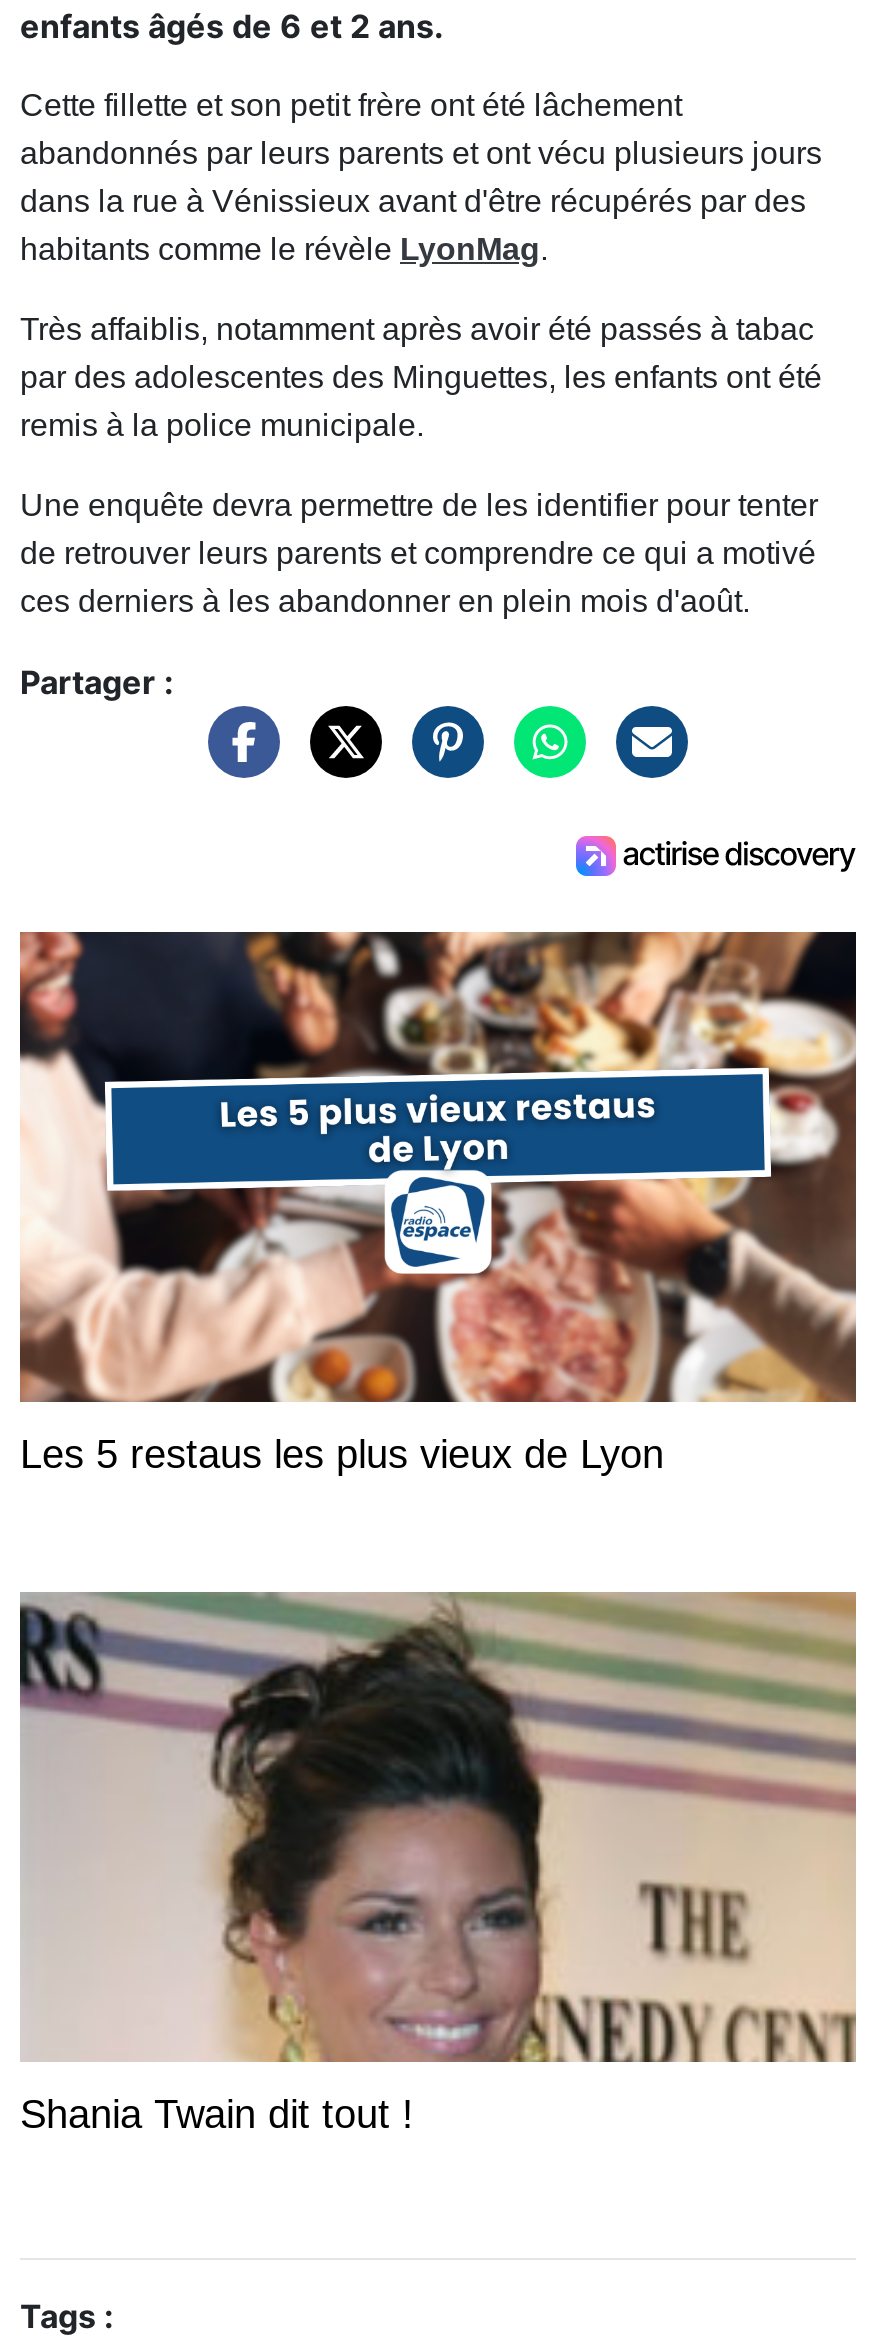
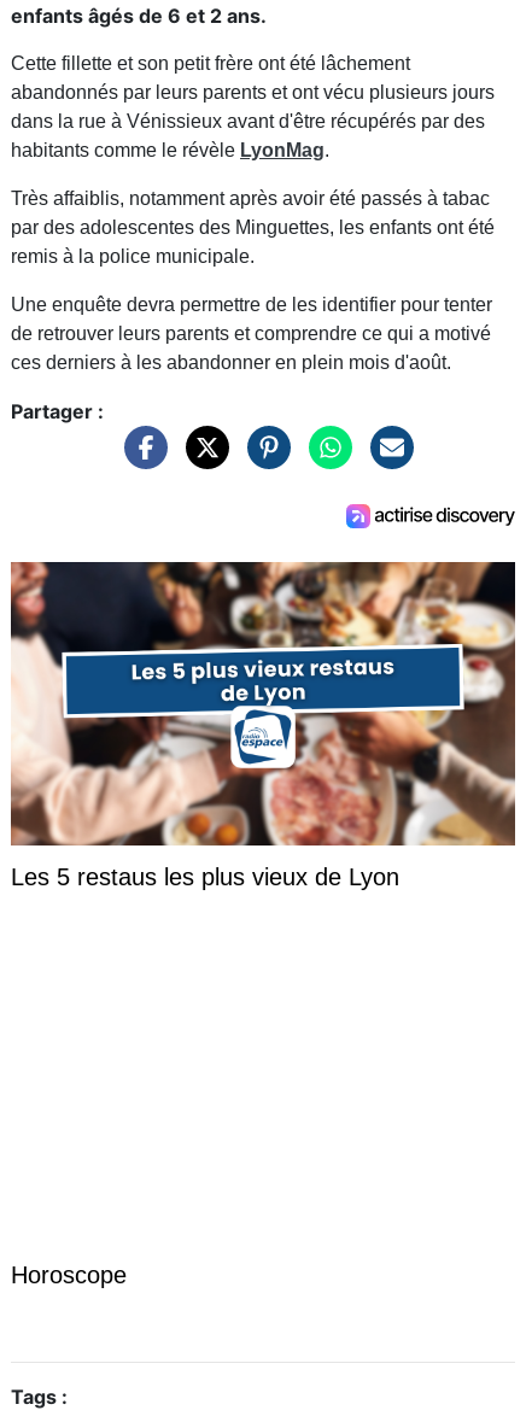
[18,1590,858,2064] [image] -> none
[20,2093,414,2137] Shania Twain dit tout ! -> [11,1262,127,1289] Horoscope

